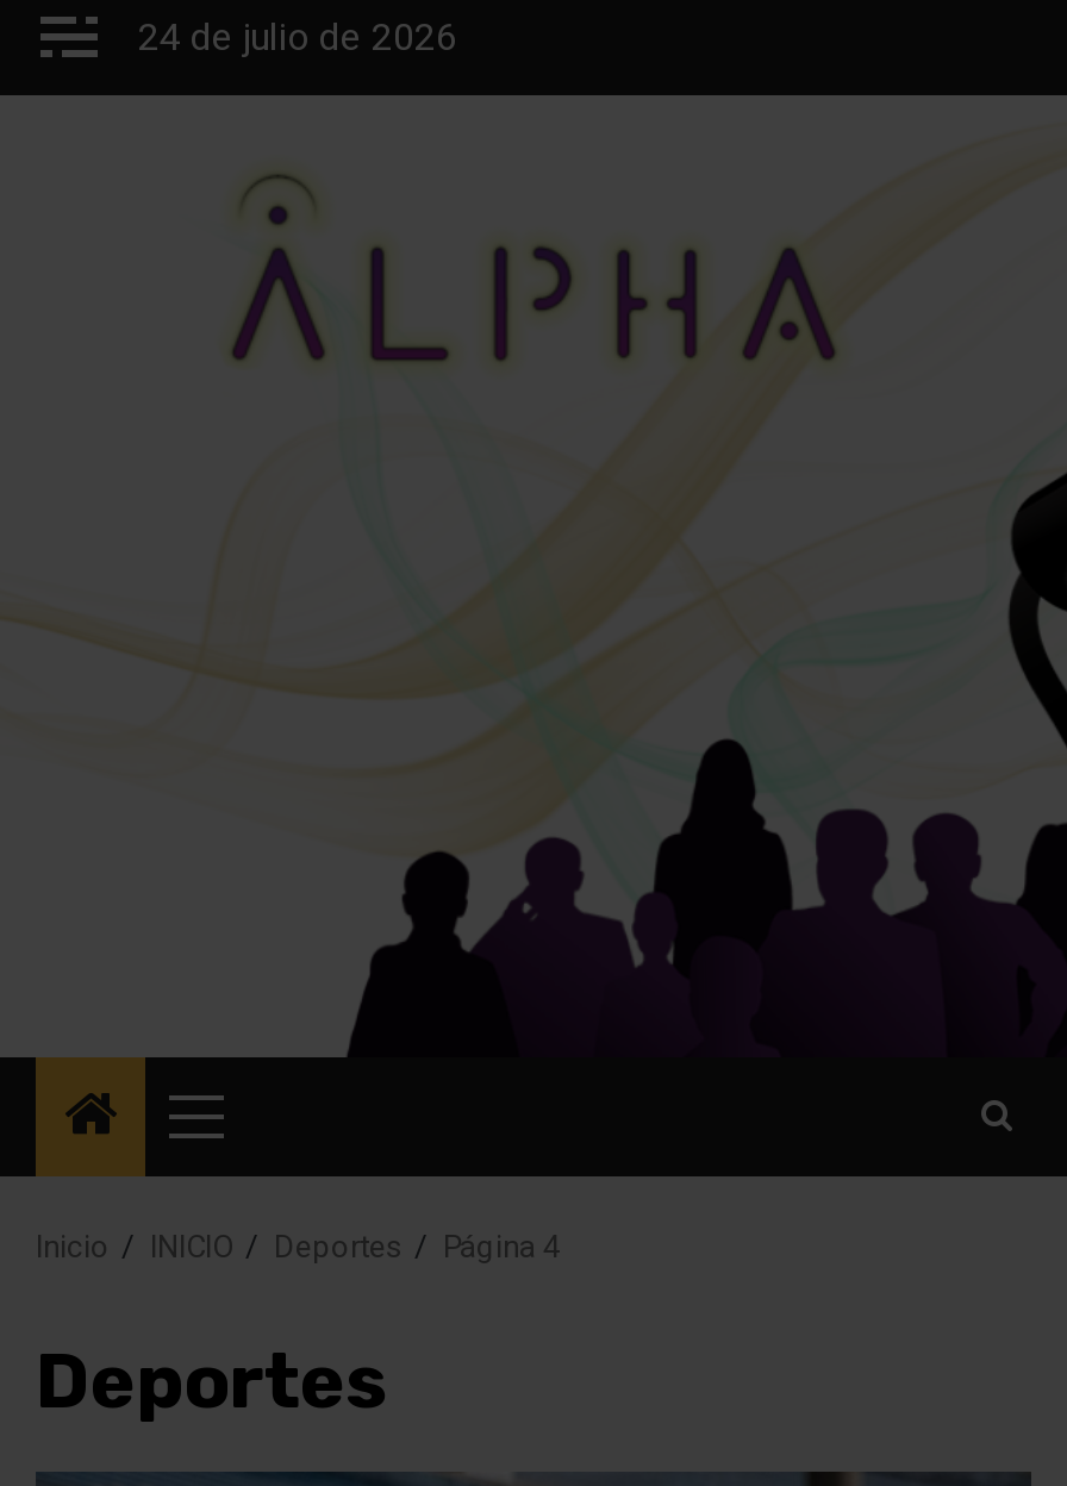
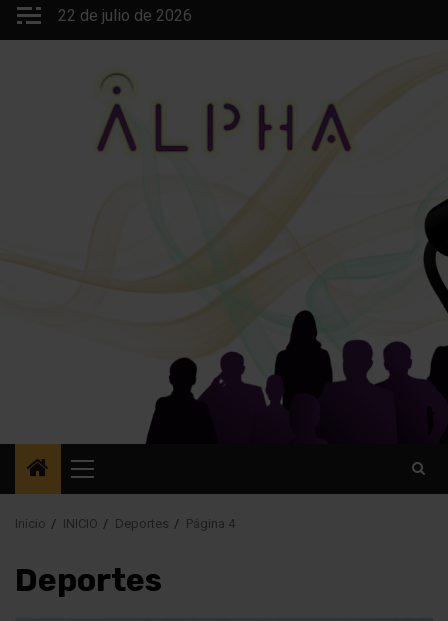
[138,14,457,60] 24 de julio de 2026 -> [58,6,192,25] 22 de julio de 2026

